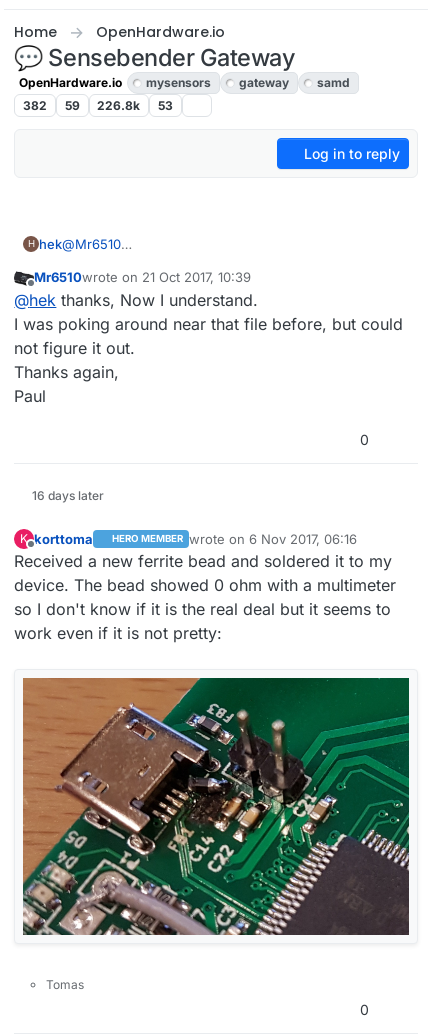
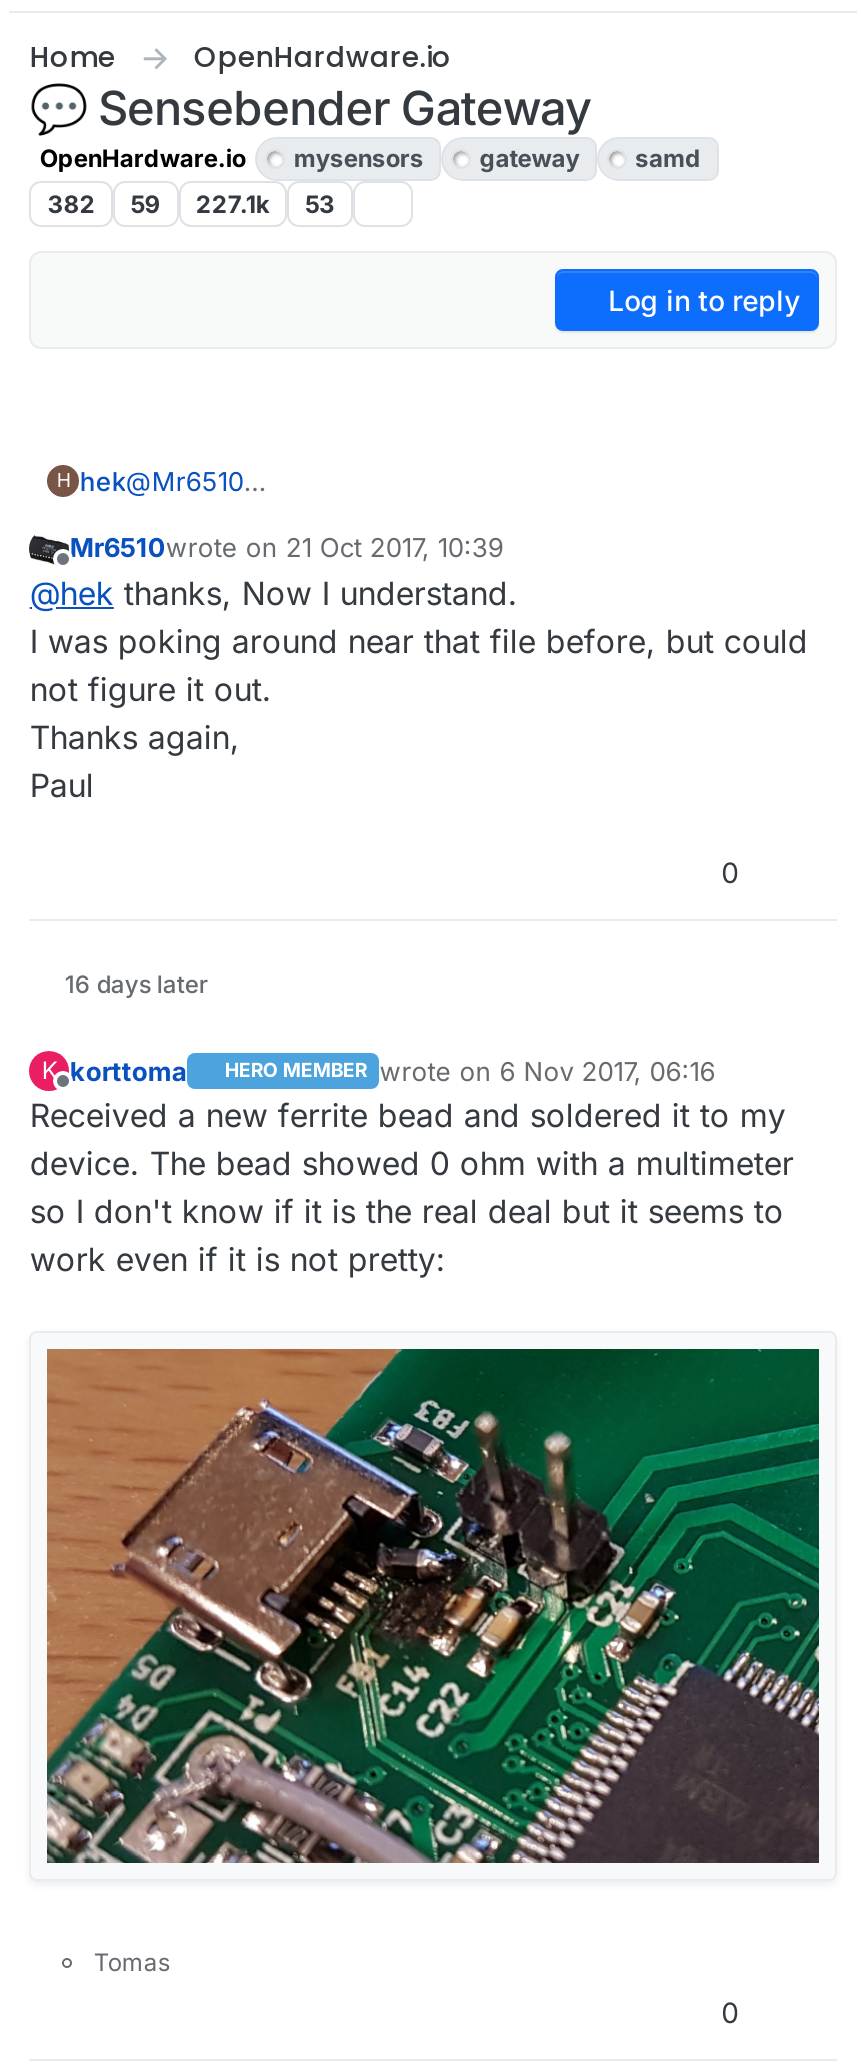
[23,98,173,113] 382 59 226.8k 53 -> [47,188,335,218] 382 59 227.1k 53

